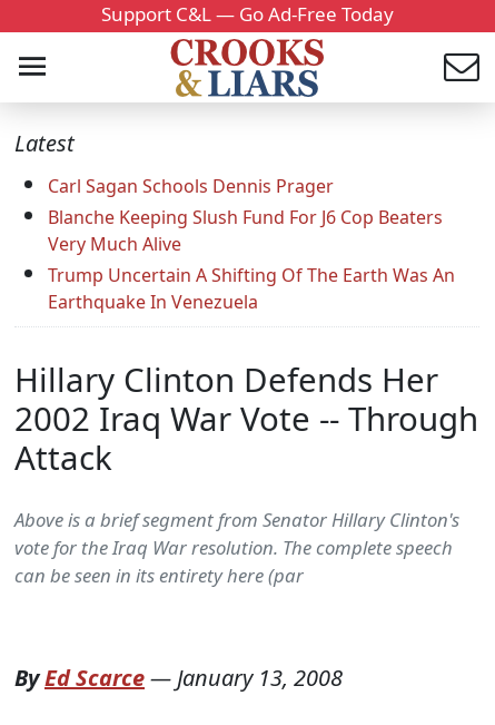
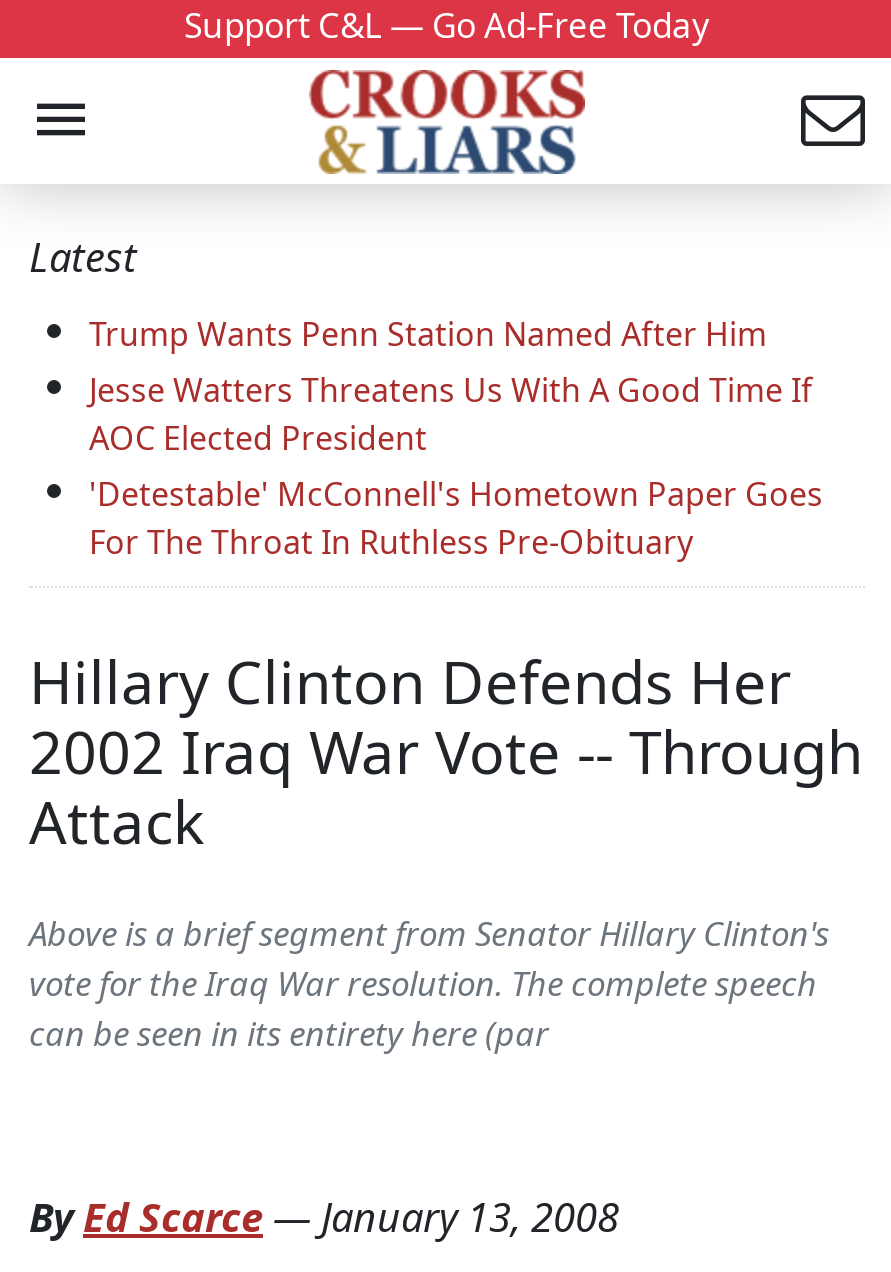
[48,174,455,315] Carl Sagan Schools Dennis Prager | Blanche Keeping Slush Fund For J6 Cop Beaters | Very Much Alive | Trump Uncertain A Shifting Of The Earth Was An | Earthquake In Venezuela -> [89,313,823,565] Trump Wants Penn Station Named After Him | Jesse Watters Threatens Us With A Good Time If | AOC Elected President | 'Detestable' McConnell's Hometown Paper Goes | For The Throat In Ruthless Pre-Obituary

